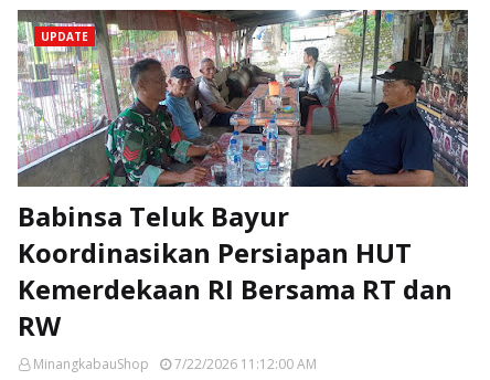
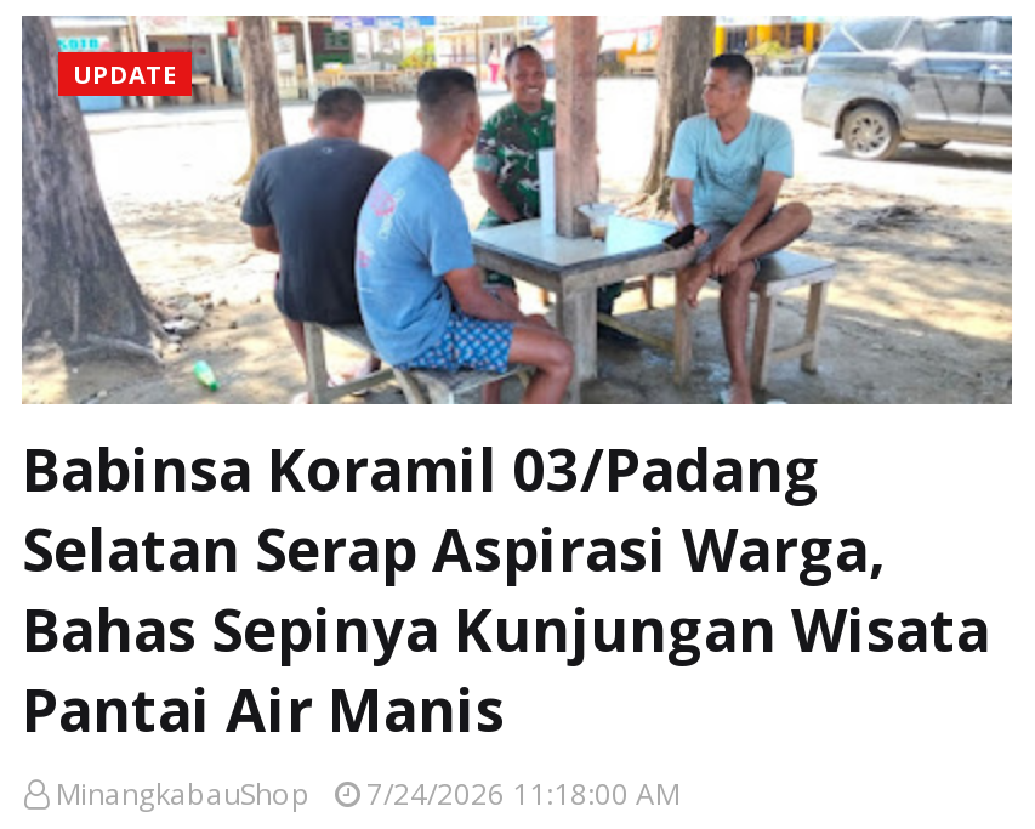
[17,9,469,344] [image] | Babinsa Teluk Bayur | Koordinasikan Persiapan HUT | Kemerdekaan RI Bersama RT dan | RW -> [19,13,1014,749] [image] | Babinsa Koramil 03/Padang | Selatan Serap Aspirasi Warga, | Bahas Sepinya Kunjungan Wisata | Pantai Air Manis
[33,355,317,373] MinangkabauShop 7/22/2026 11:12:00 AM -> [56,773,679,814] MinangkabauShop 7/24/2026 11:18:00 AM

